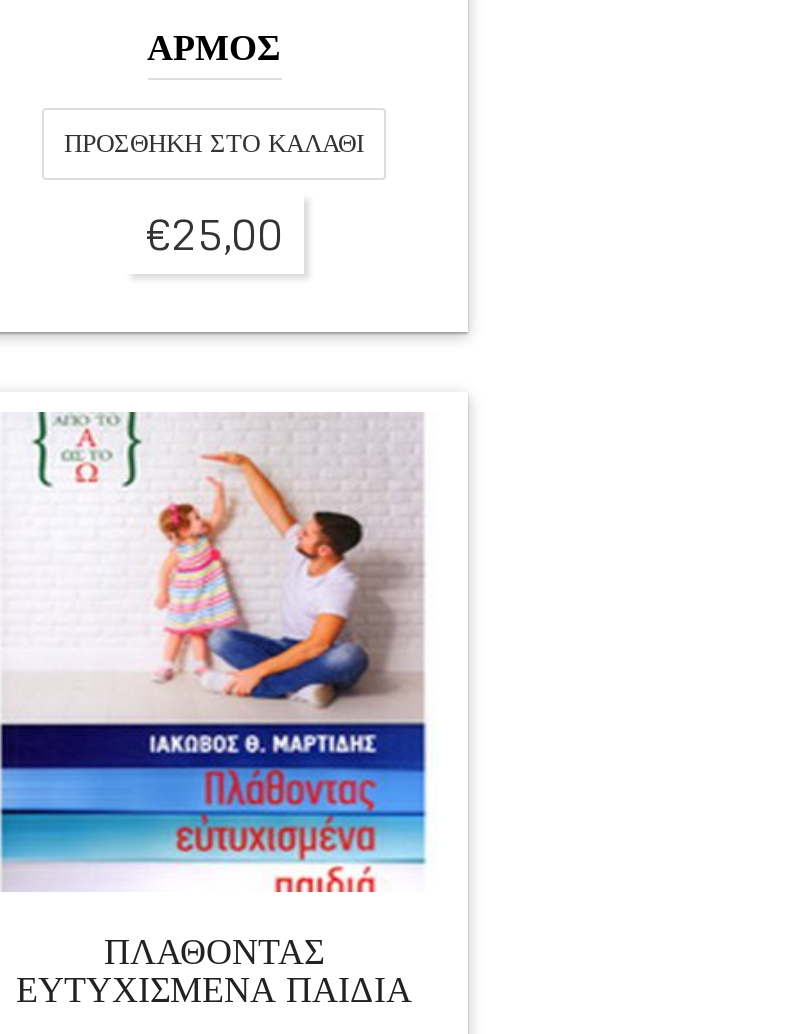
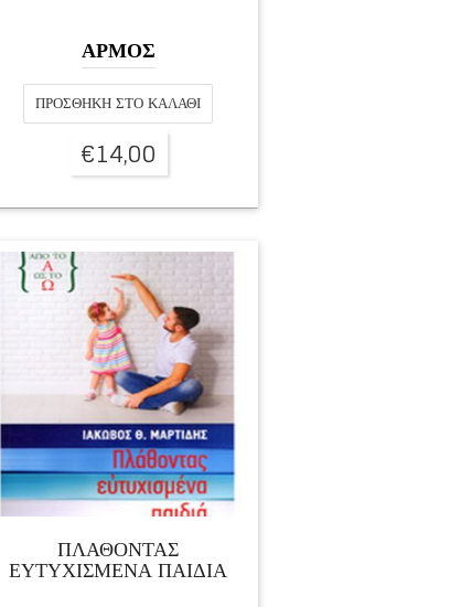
[145,194,283,274] €25,00 -> [80,131,156,175] €14,00

